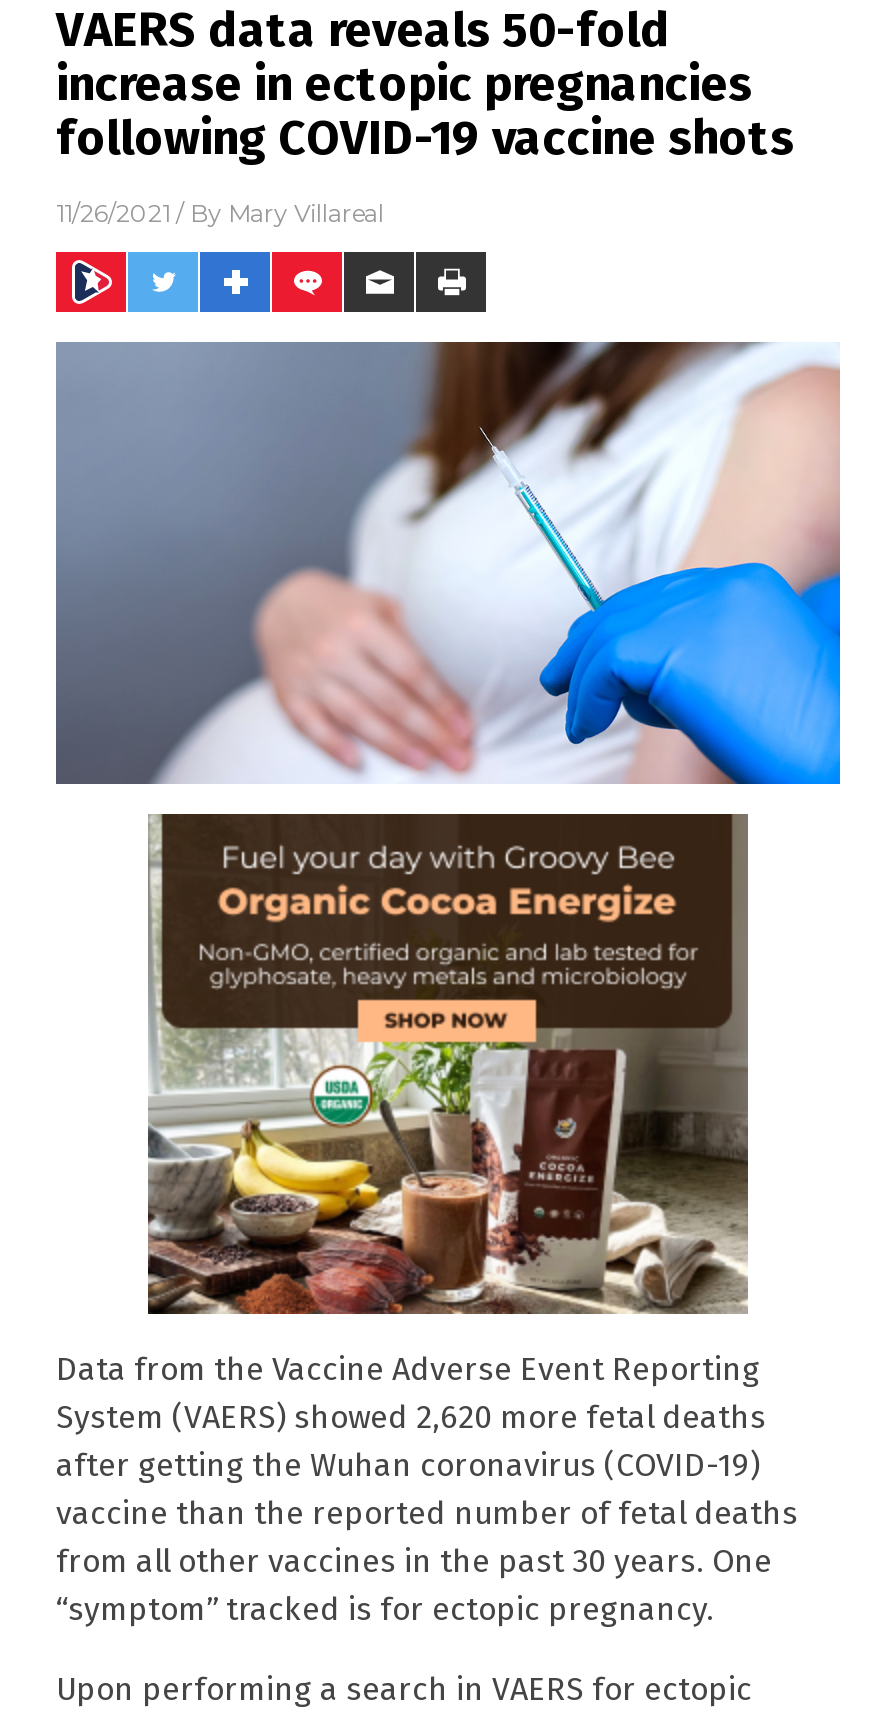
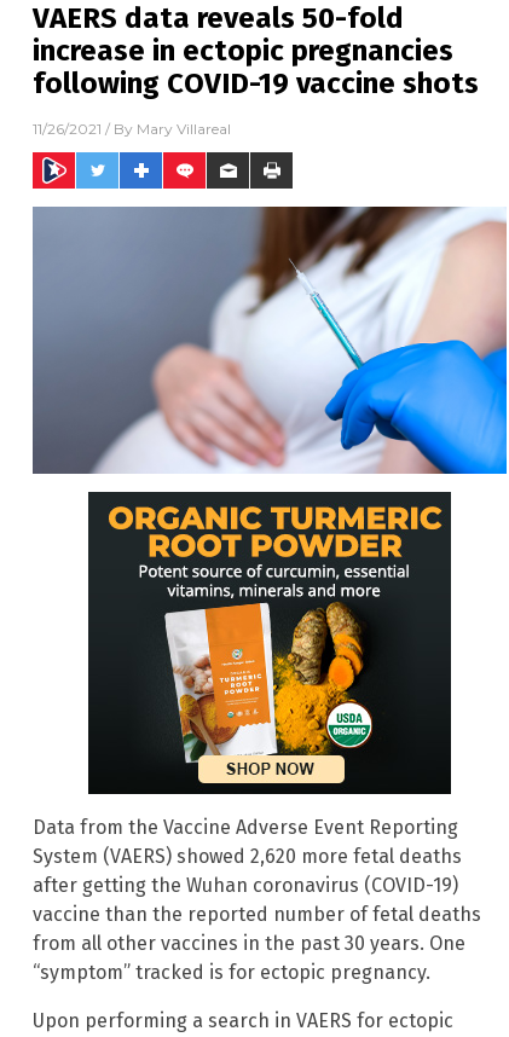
[146,814,750,1316] [image] -> [87,492,452,795] [image]

